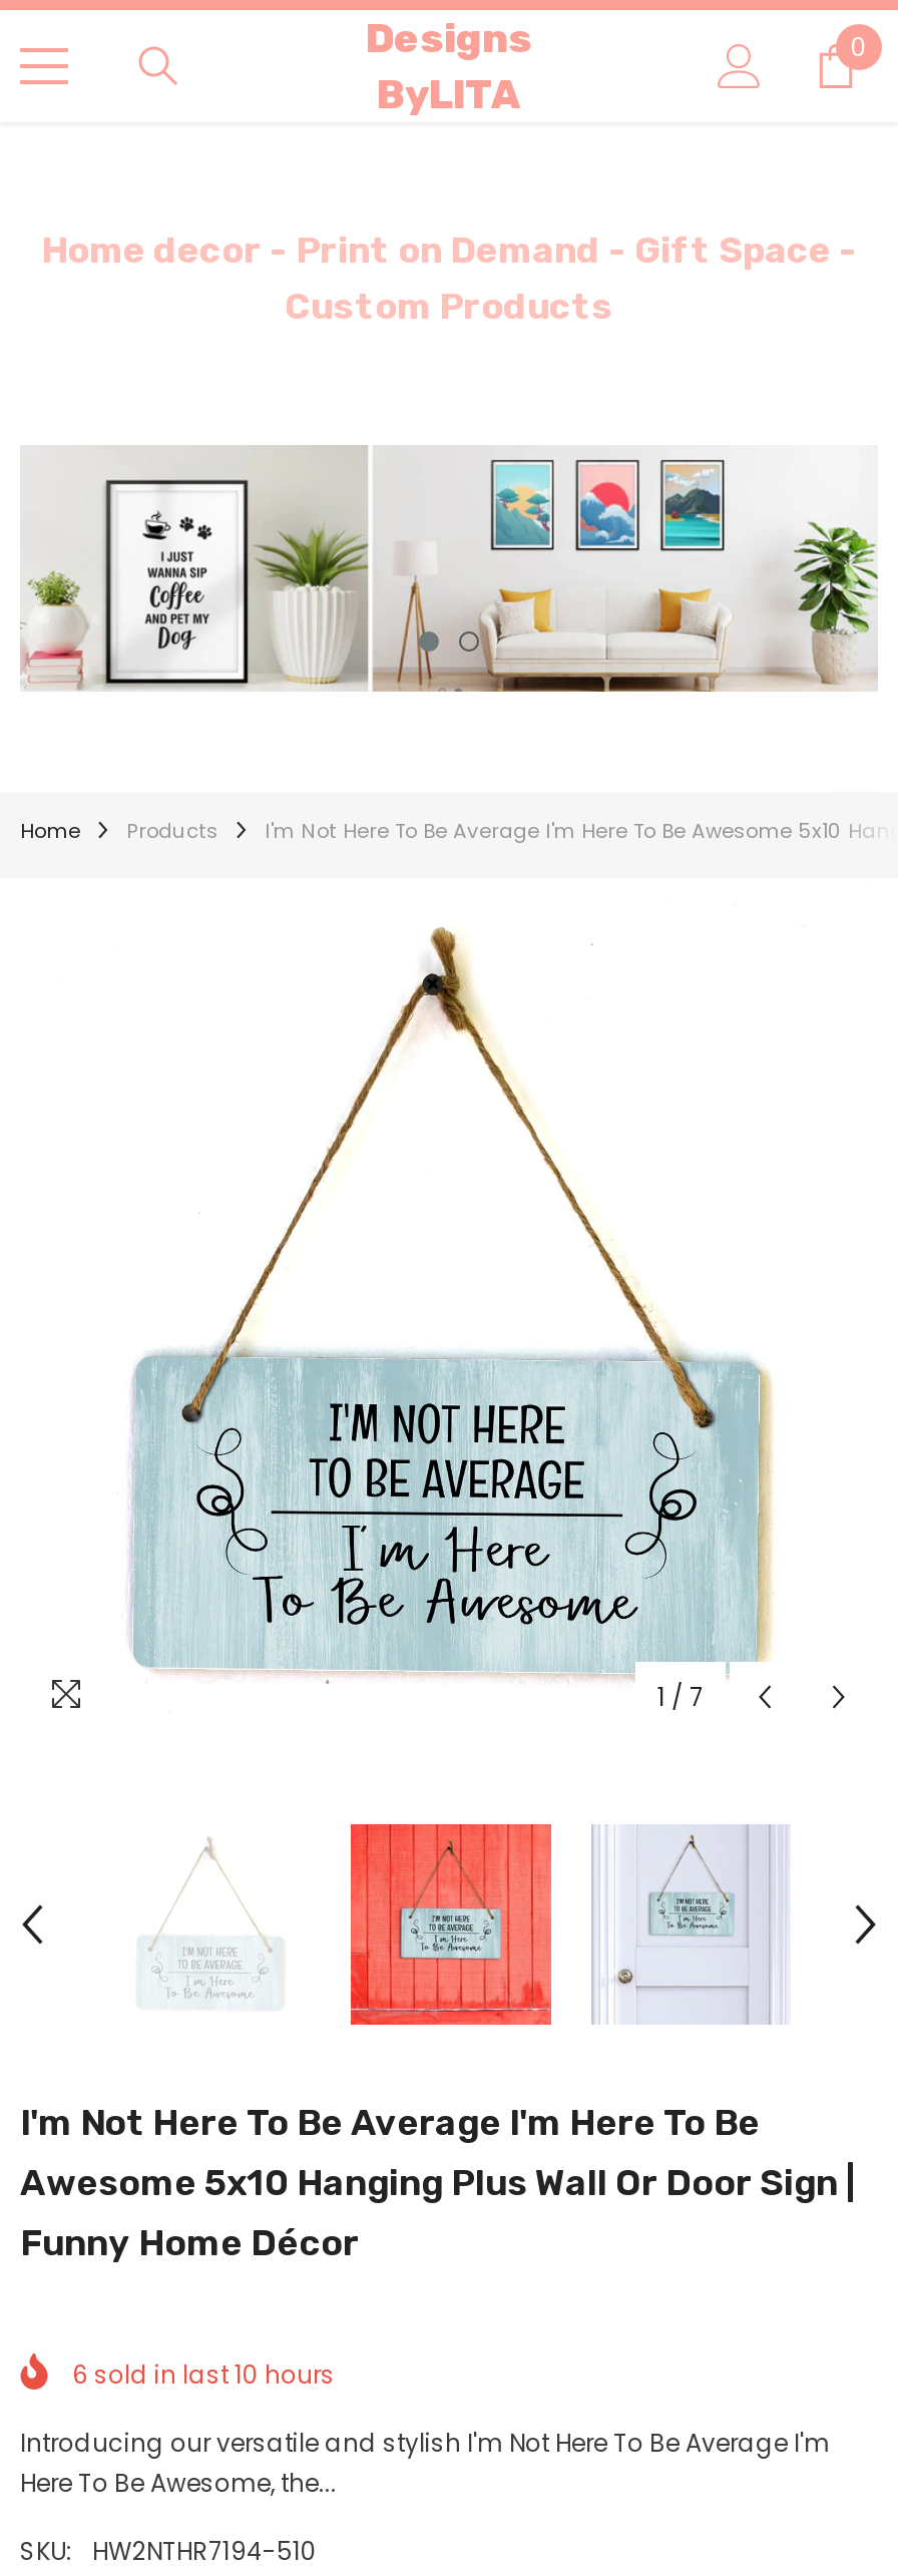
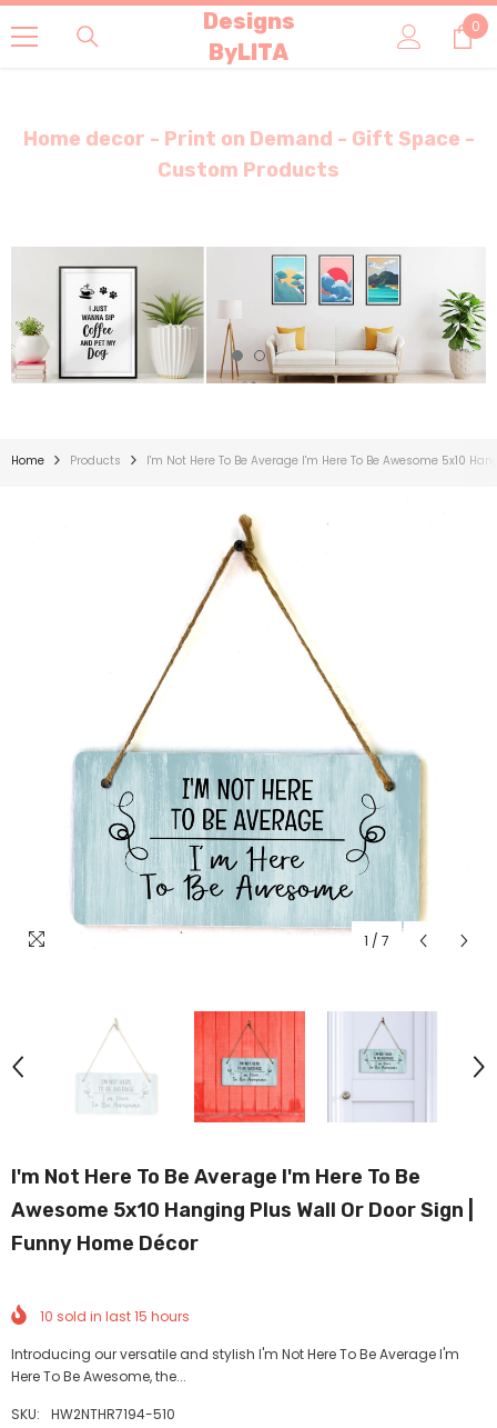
[72,2357,335,2391] 6 sold in last 10 hours -> [40,1306,190,1325] 10 sold in last 15 hours

